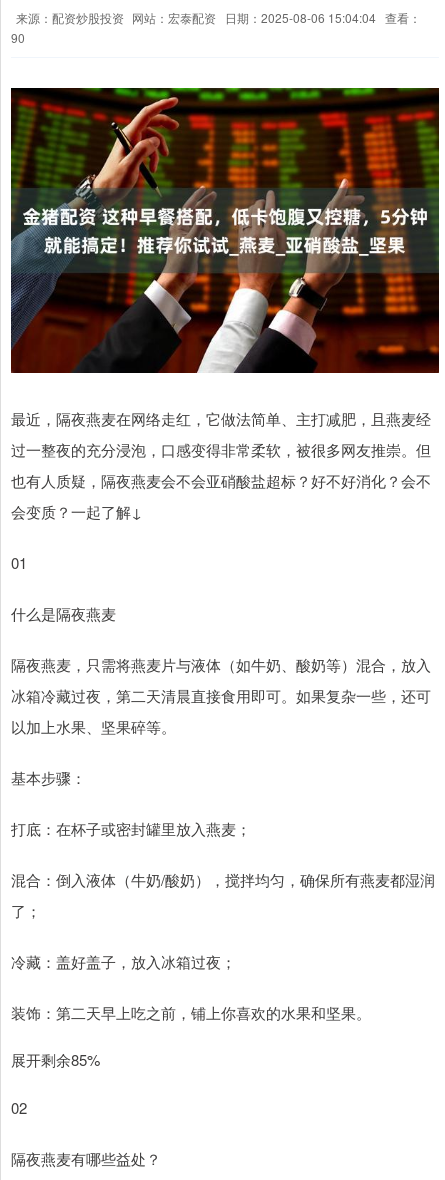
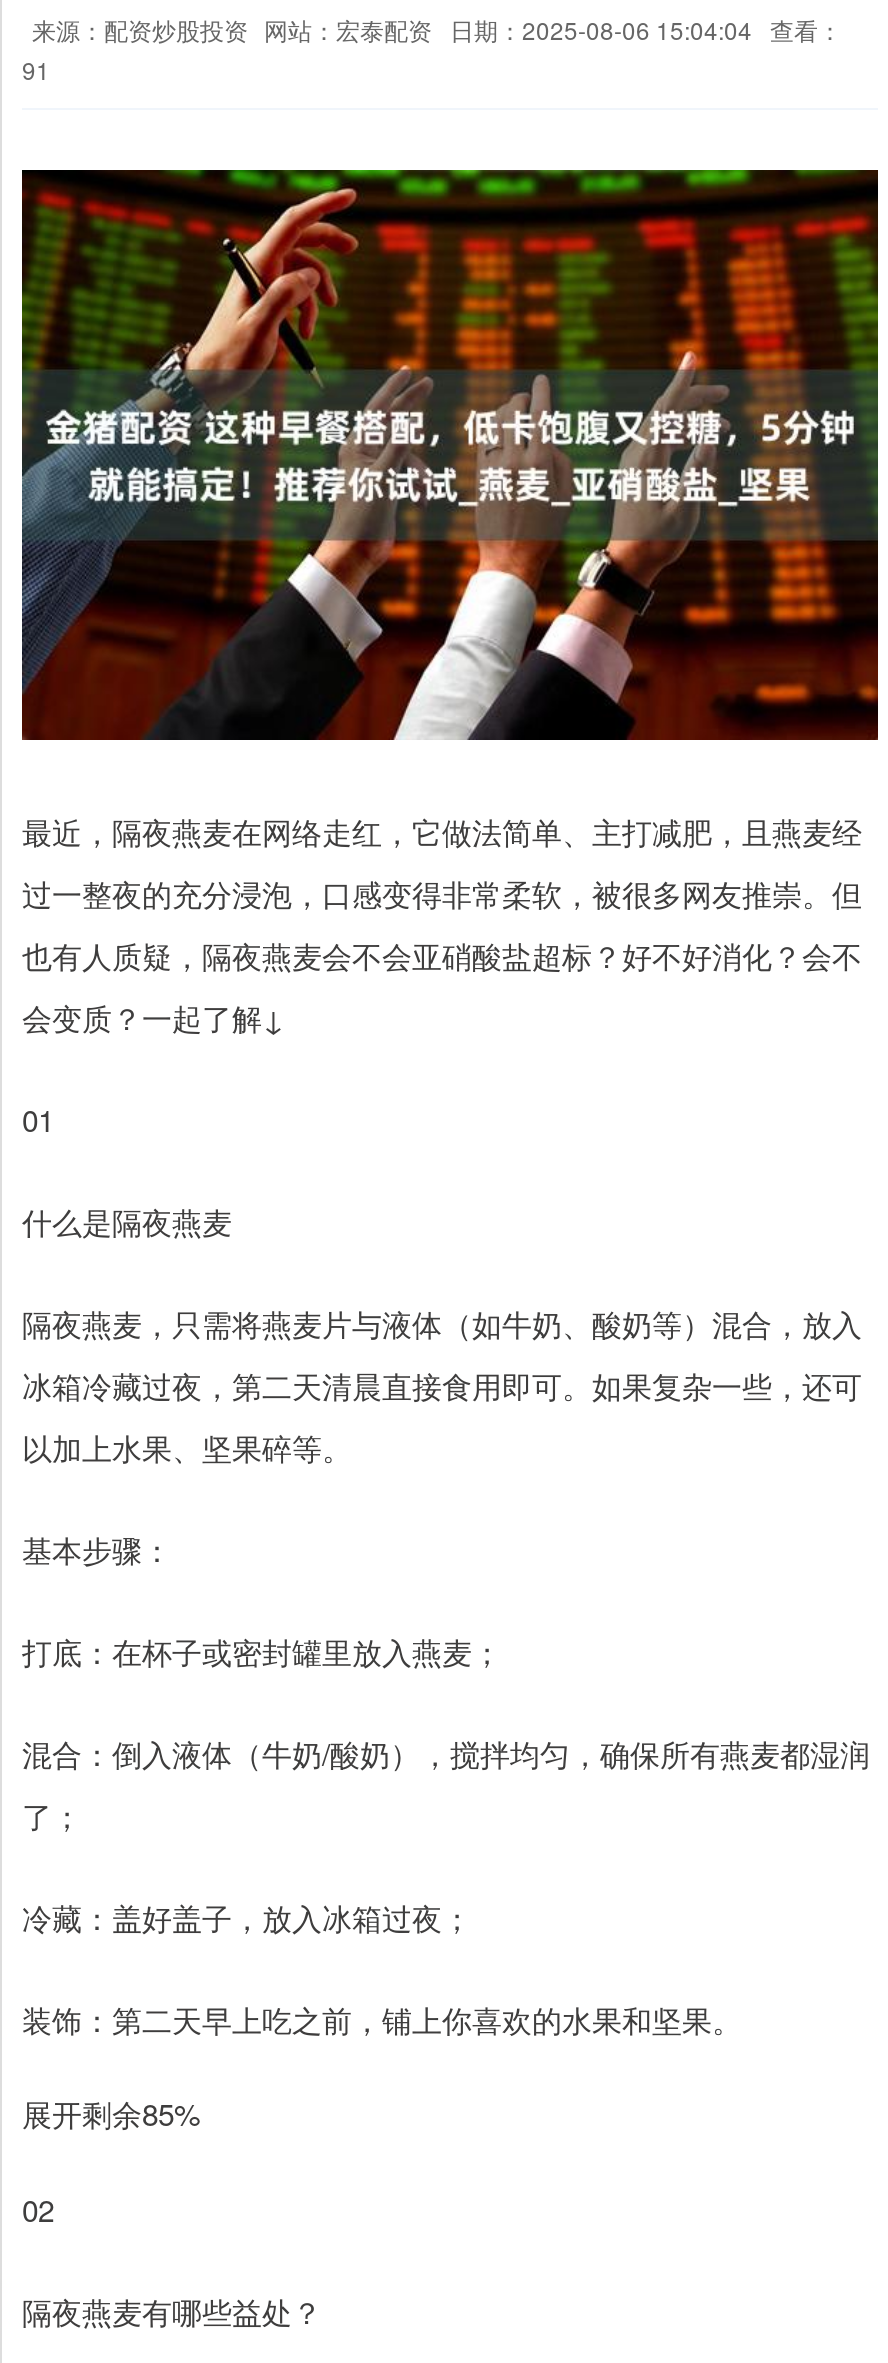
[11,29,25,46] 90 -> [22,52,50,86] 91

